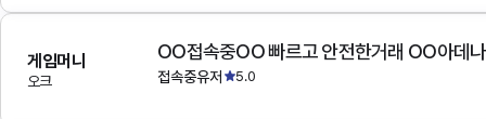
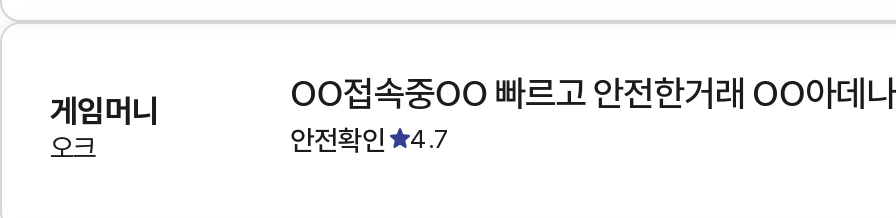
[157,68,256,85] 접속중유저 | 5.0 -> [290,123,450,155] 안전확인 | 4.7

